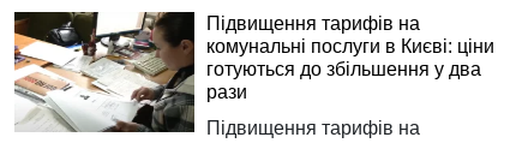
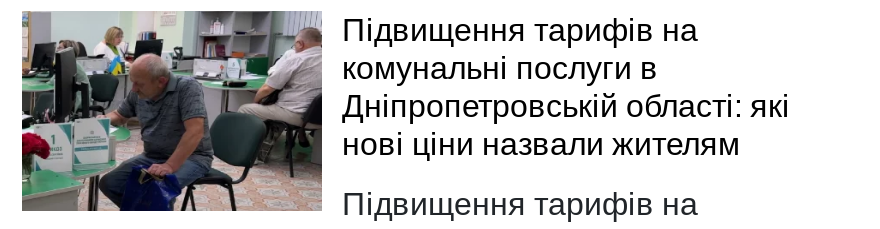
[13,11,494,132] [image] | комунальні послуги в Києві: ціни | готуються до збільшення у два | рази -> [20,9,790,213] [image] | комунальні послуги в | Дніпропетровській області: які | нові ціни назвали жителям

